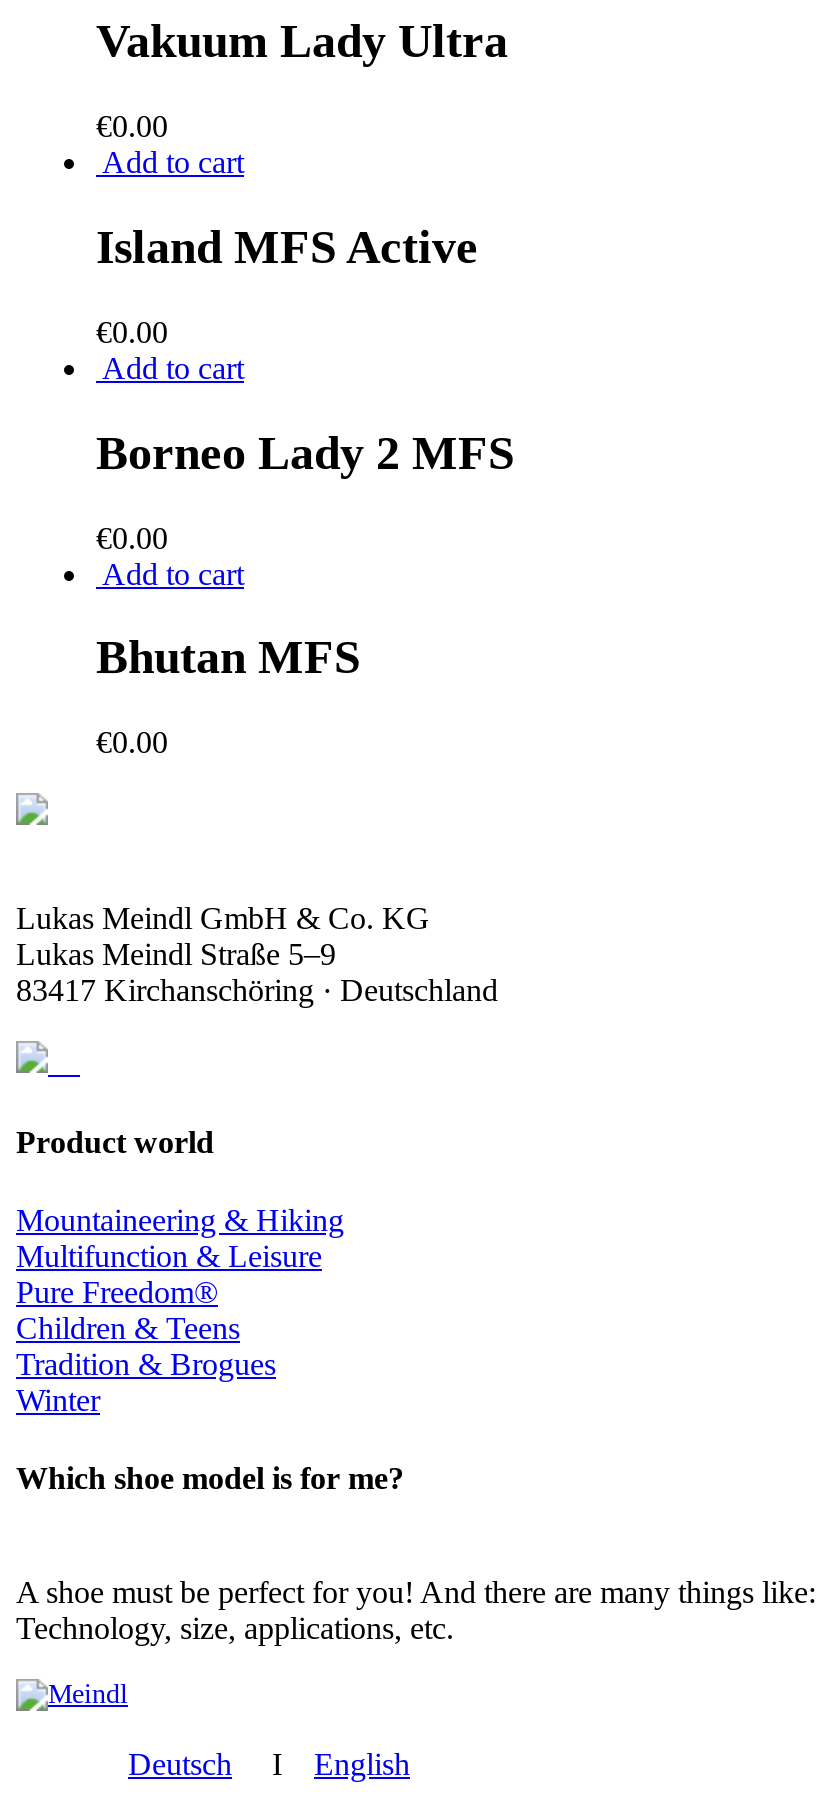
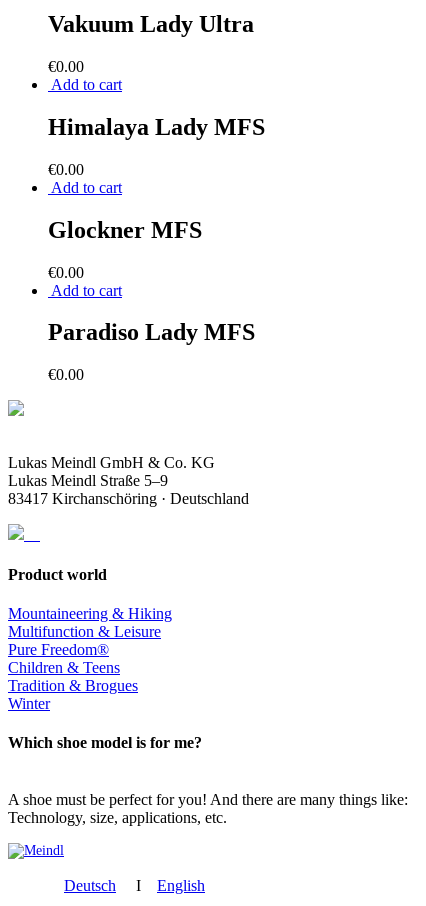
[96,221,478,273] Island MFS Active -> [48,114,265,140] Himalaya Lady MFS
[96,426,514,478] Borneo Lady 2 MFS -> [48,217,202,243] Glockner MFS
[96,632,360,684] Bhutan MFS -> [48,319,255,345] Paradiso Lady MFS

